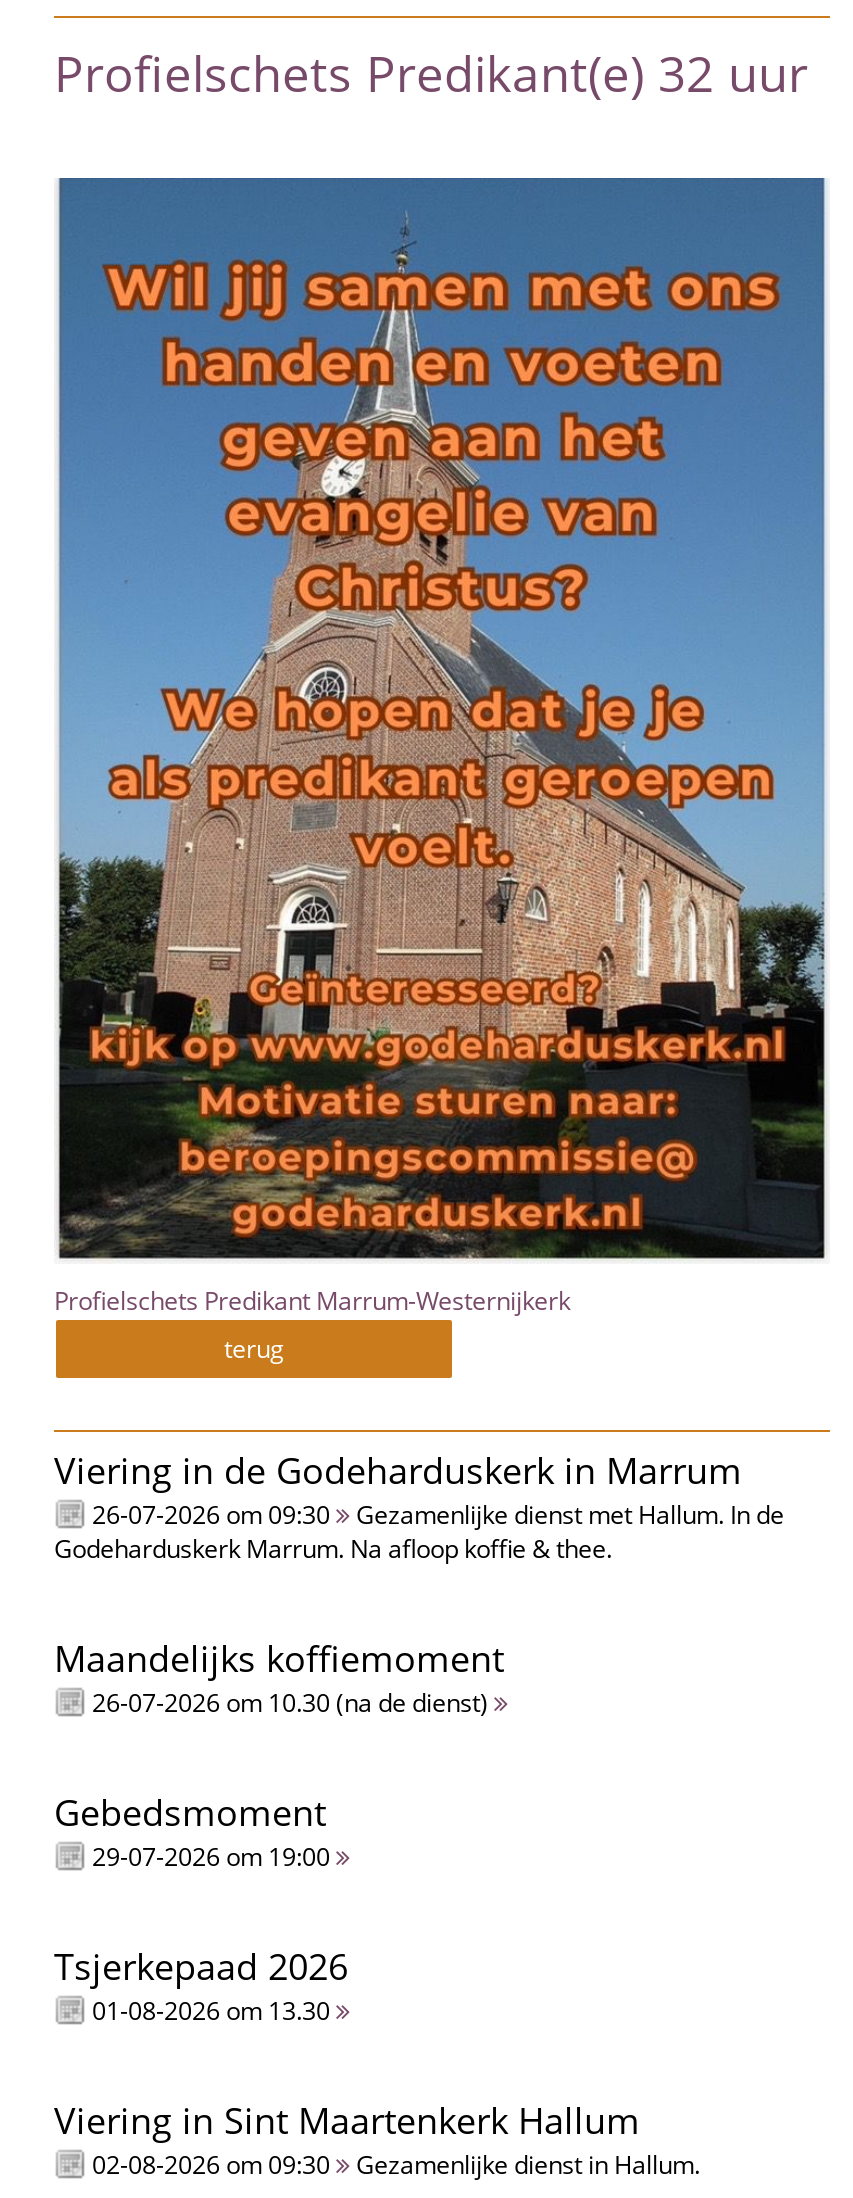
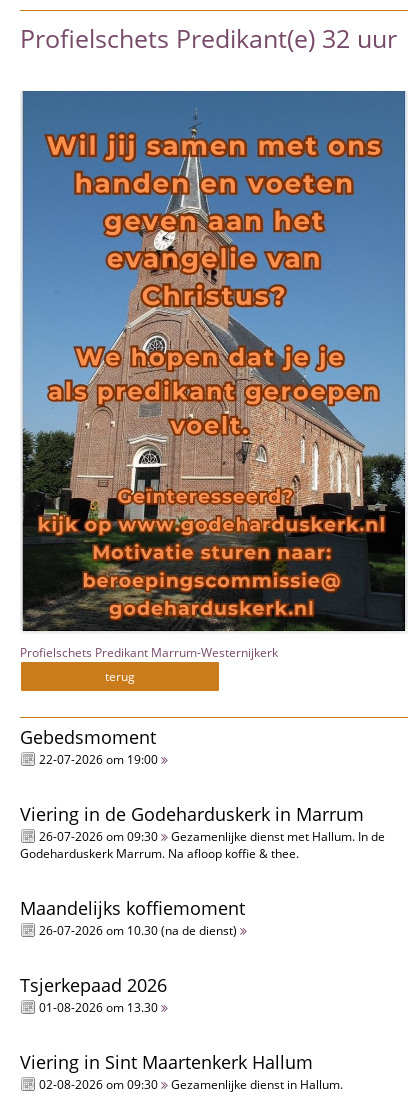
none -> [36,751,161,768] 22-07-2026 om 19:00
moved [54,1447,784,1721] -> [20,802,385,939]: Viering in de Godeharduskerk in Marrum | 26-07-2026 om 09:30 Gezamenlijke dienst met Hallum. In de | Godeharduskerk Marrum. Na afloop koffie & thee. | Maandelijks koffiemoment | 26-07-2026 om 10.30 (na de dienst)
moved [54,1789,326,1837] -> [20,725,156,749]: Gebedsmoment
[86,1841,336,1875] 29-07-2026 om 19:00 -> none

